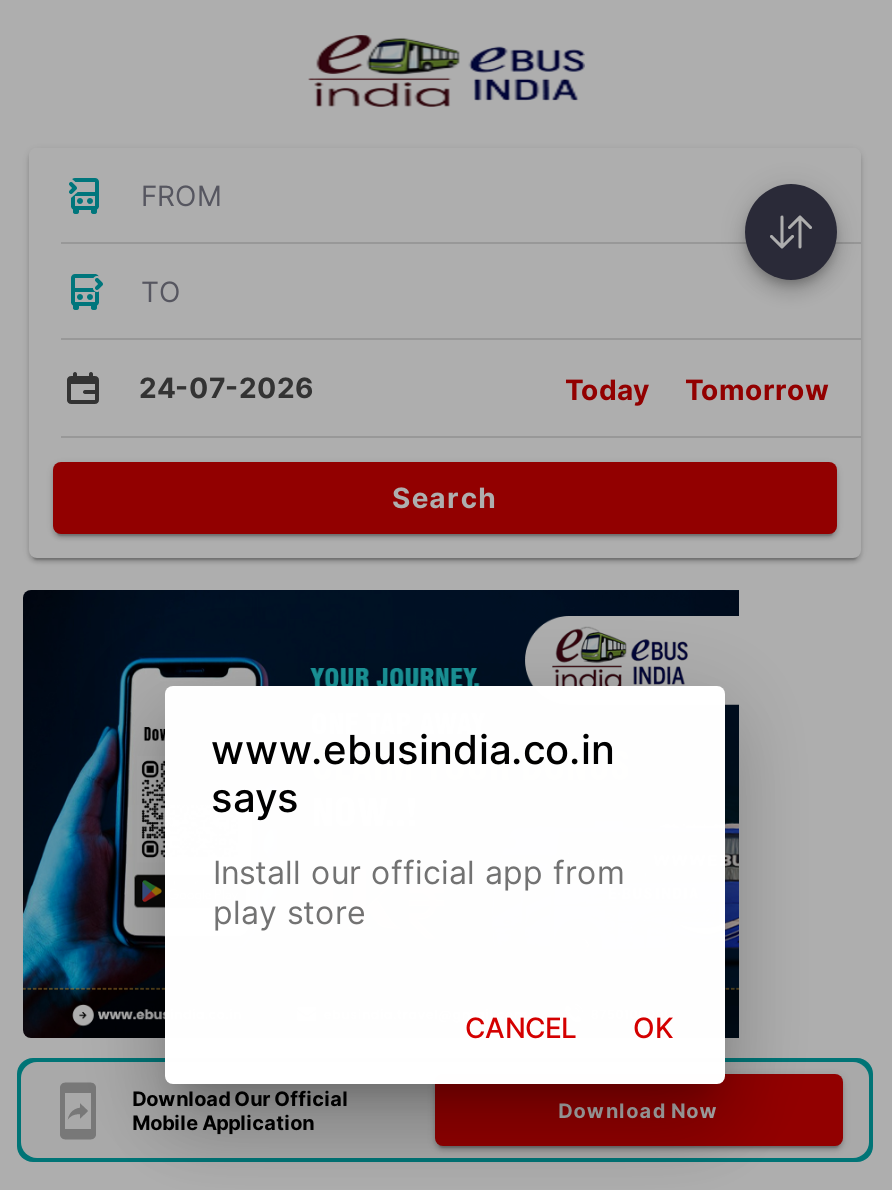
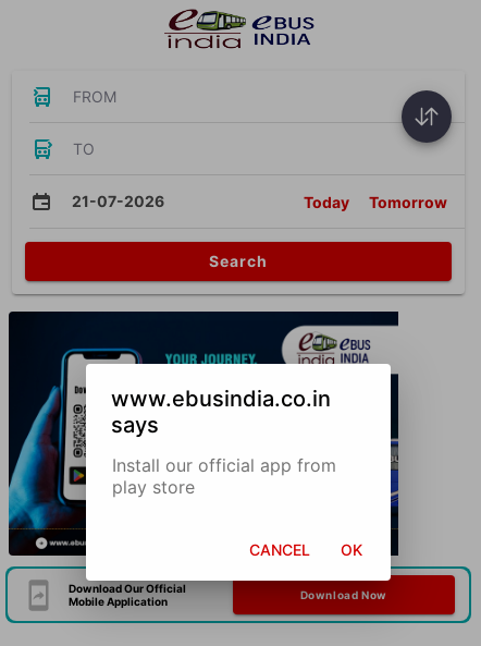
[139,370,313,404] 24-07-2026 -> [72,192,164,210] 21-07-2026

